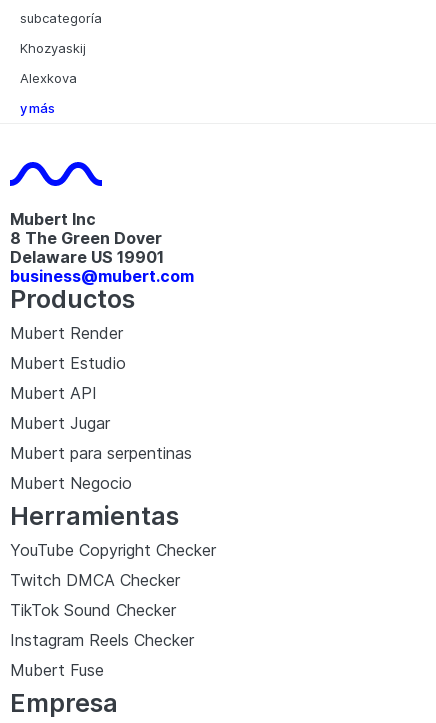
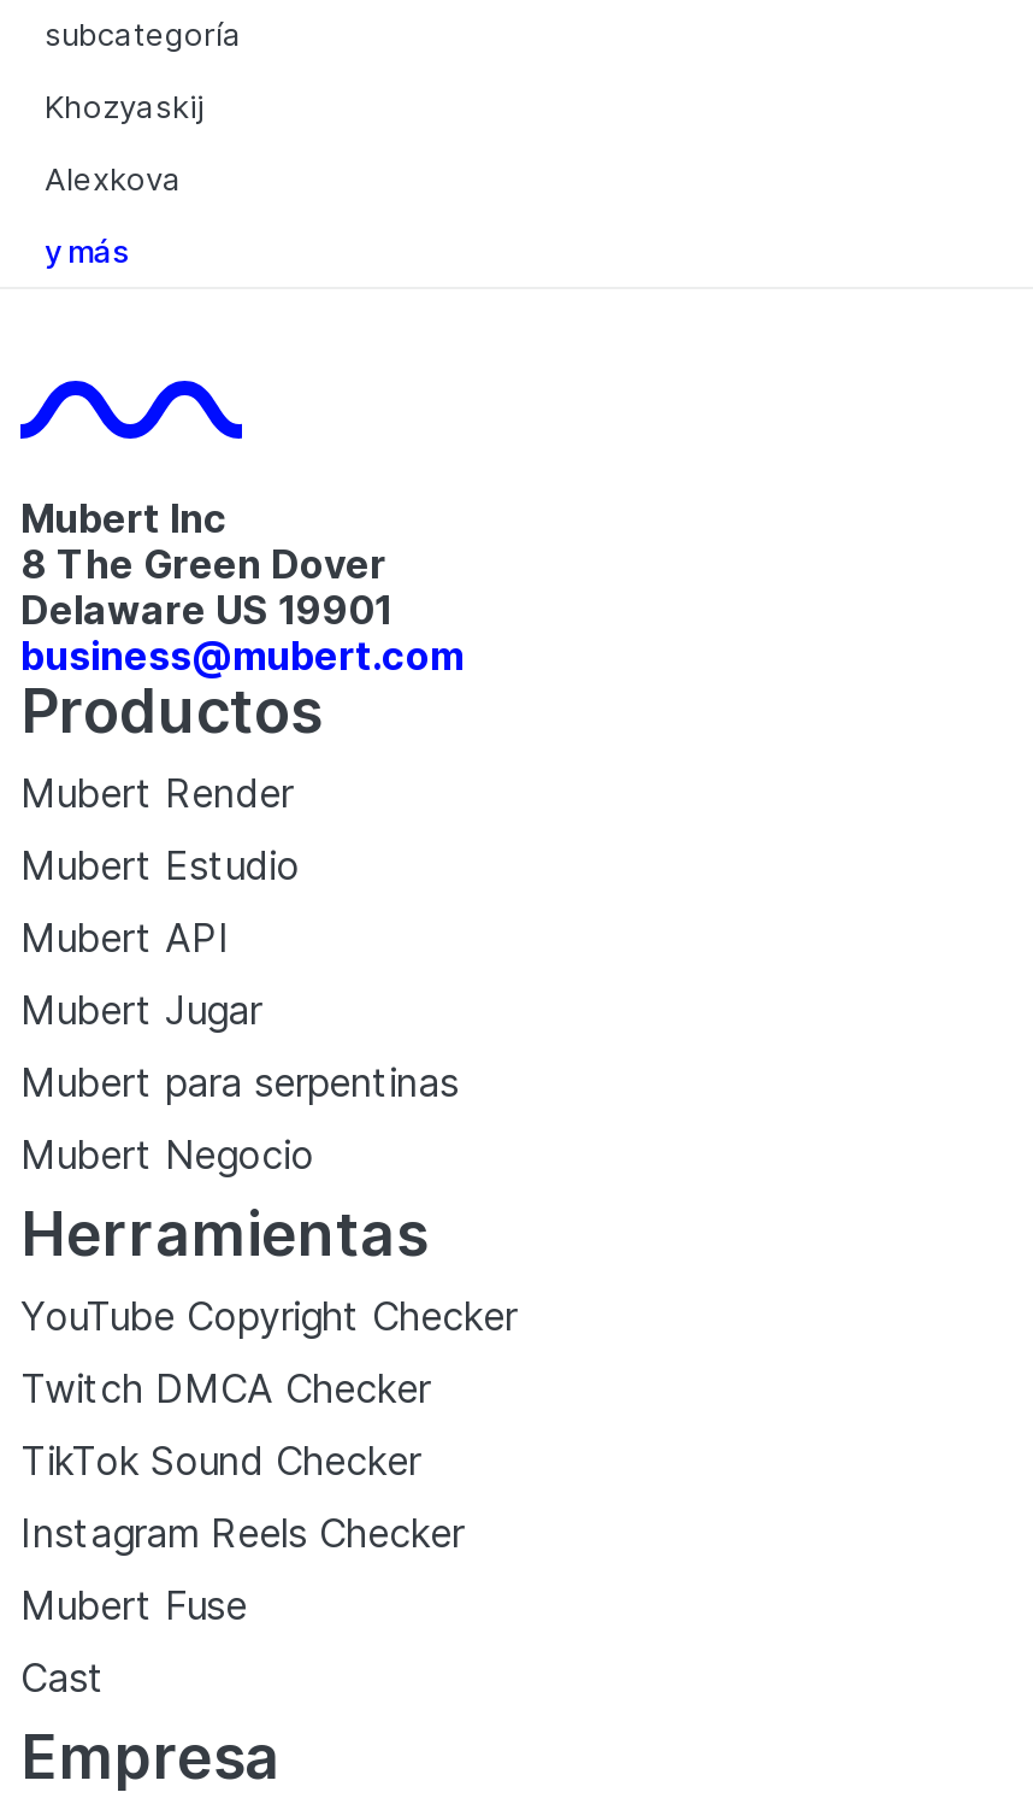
none -> [20,1653,105,1701] Cast

